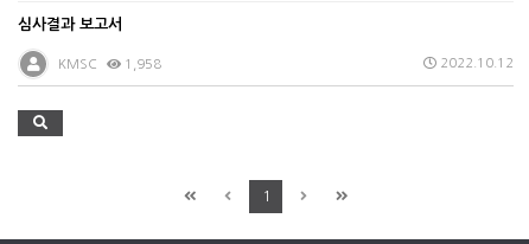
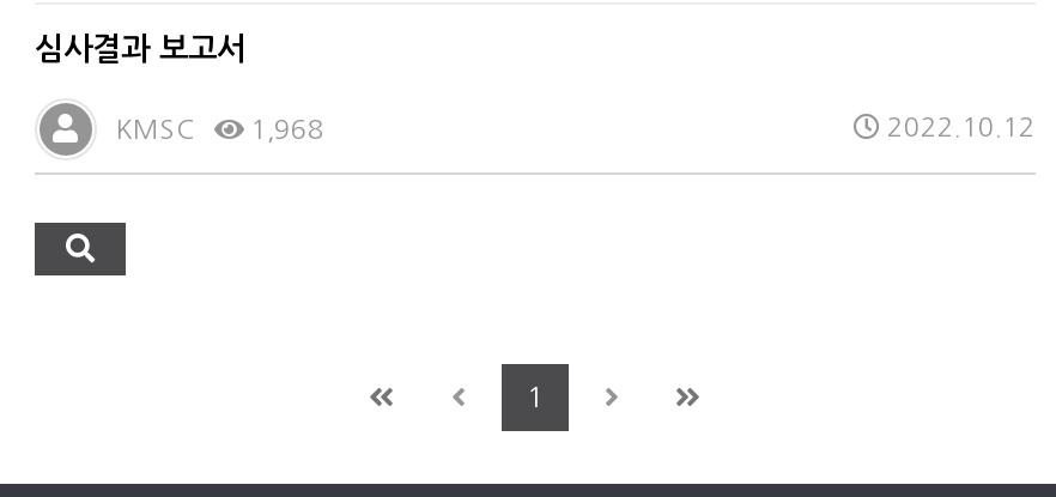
[58,58,161,71] KMSC 1,958 -> [116,117,324,144] KMSC 1,968

